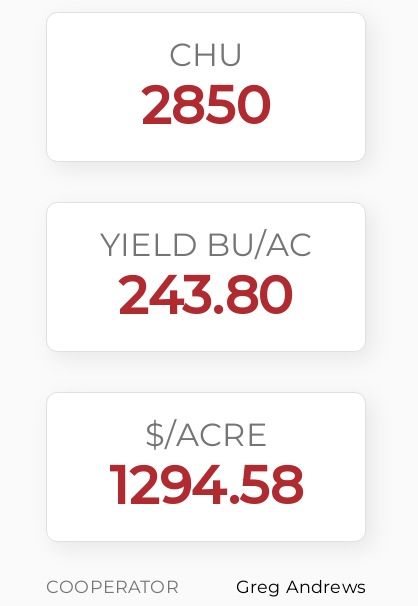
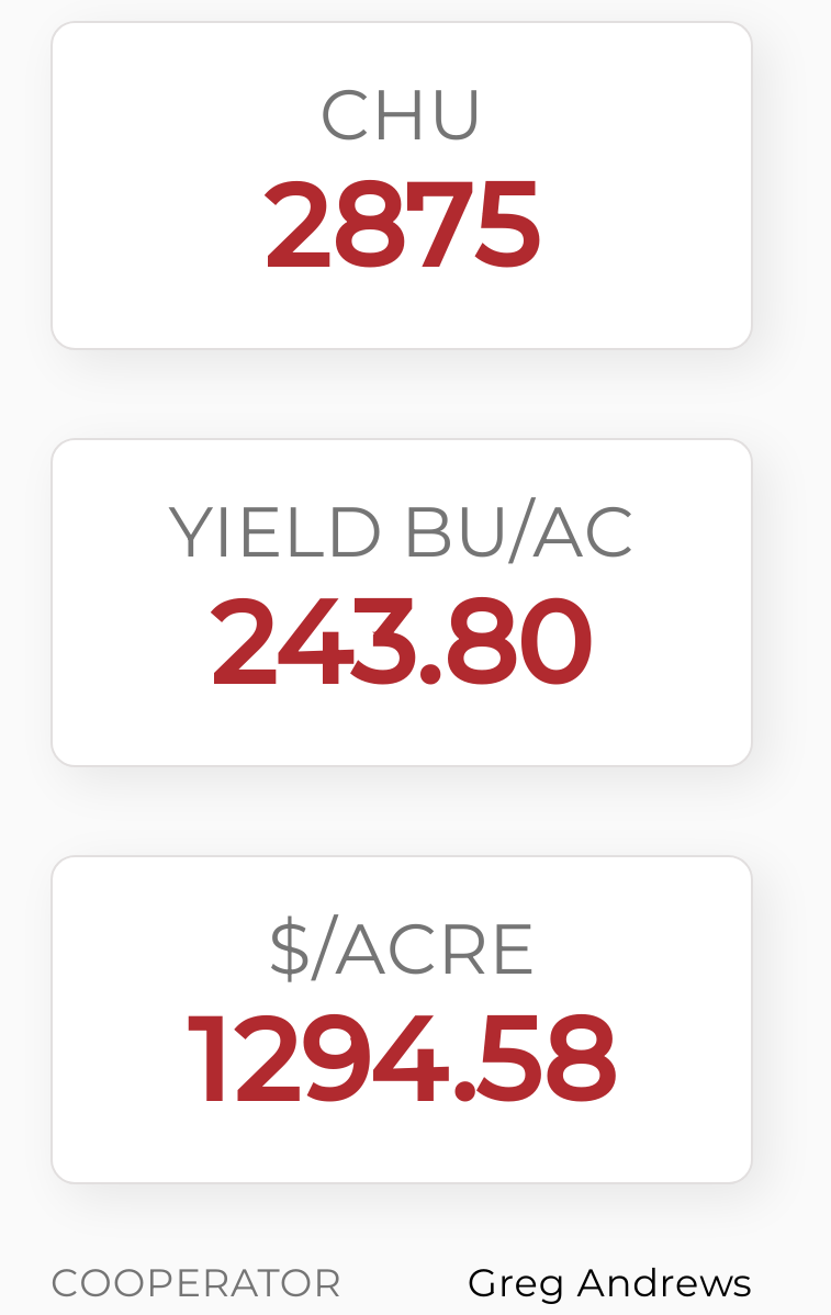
[141,74,271,137] 2850 -> [263,157,540,295] 2875

